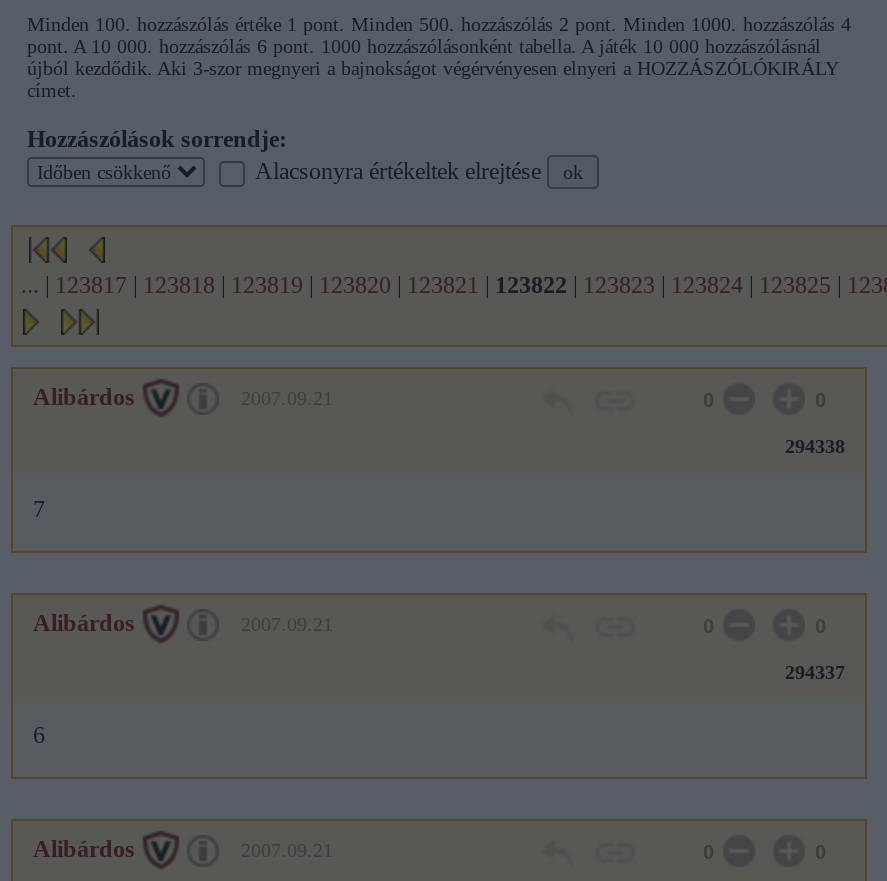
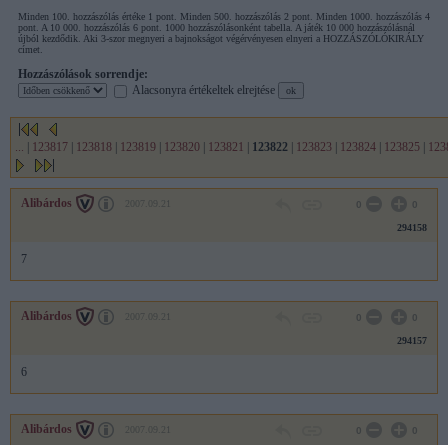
[785,435,845,457] 294338 -> [397,222,427,233] 294158
[785,661,845,683] 294337 -> [397,335,427,346] 294157

